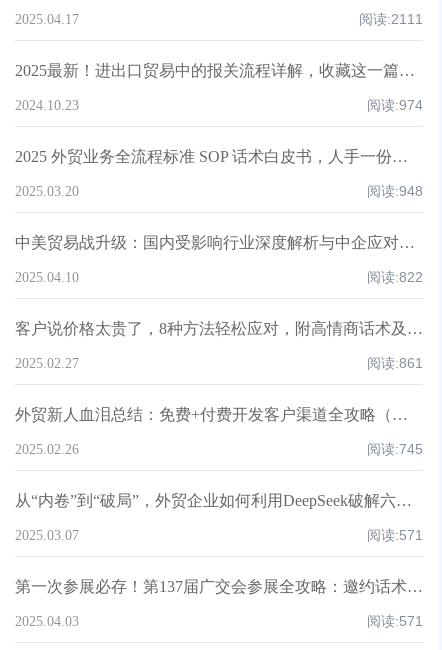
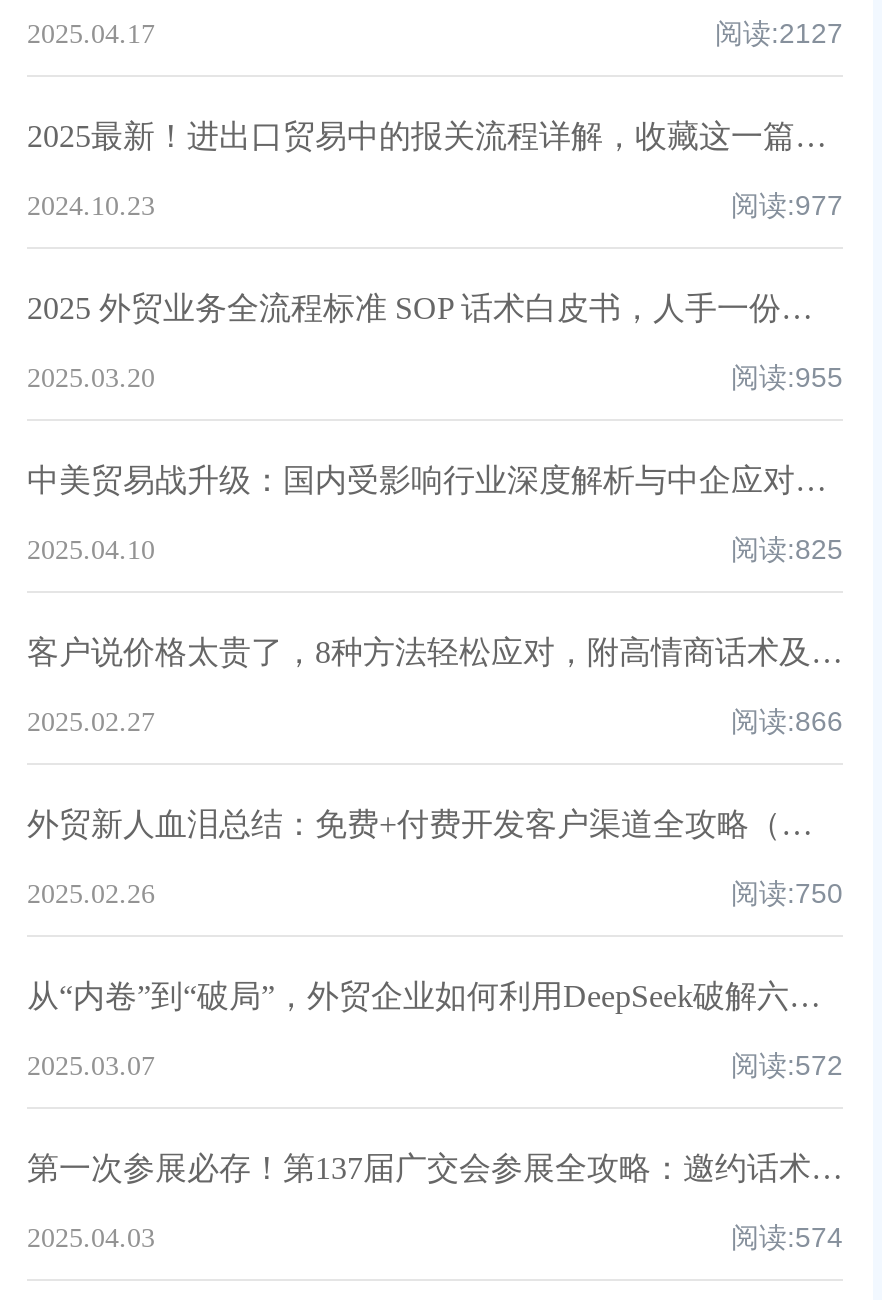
[359,11,423,27] 阅读:2111 -> [715,17,843,49] 阅读:2127
[367,97,423,113] 阅读:974 -> [731,189,843,221] 阅读:977
[367,183,423,199] 阅读:948 -> [731,361,843,393] 阅读:955
[367,269,423,285] 阅读:822 -> [731,533,843,565] 阅读:825
[367,355,423,371] 阅读:861 -> [731,705,843,737] 阅读:866
[367,441,423,457] 阅读:745 -> [731,877,843,909] 阅读:750
[367,527,423,543] 阅读:571 -> [731,1049,843,1081] 阅读:572
[367,613,423,629] 阅读:571 -> [731,1221,843,1253] 阅读:574

